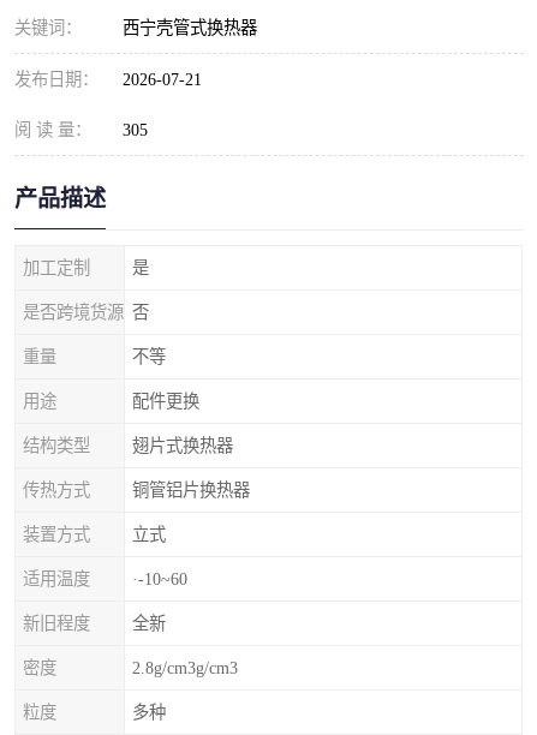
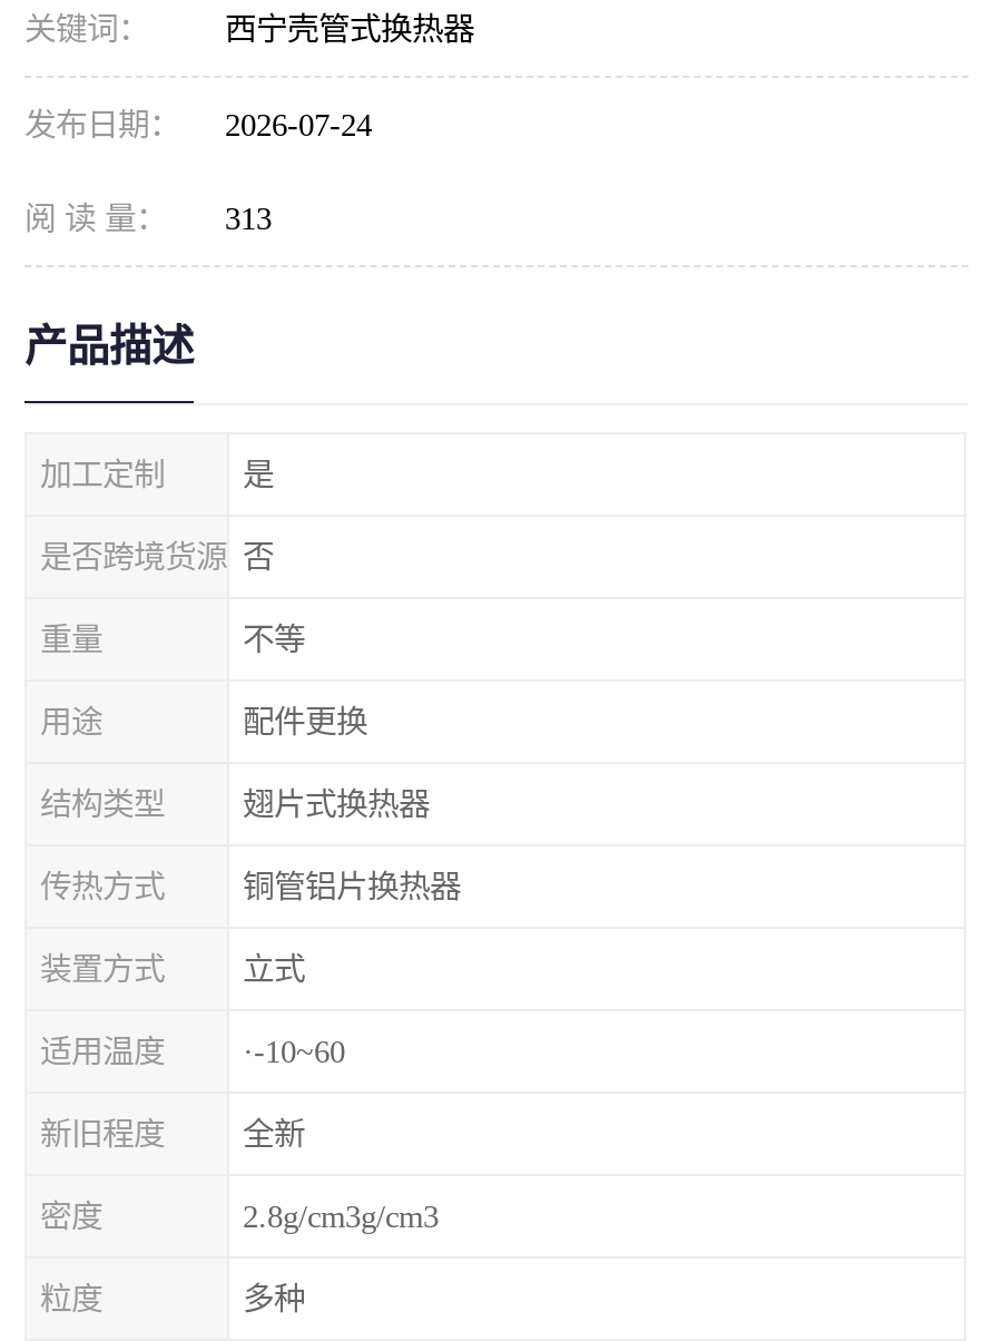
[14,70,202,89] 发布日期： 2026-07-21 -> [24,107,372,143] 发布日期： 2026-07-24
[14,120,148,139] 阅 读 量： 305 -> [24,200,272,236] 阅 读 量： 313

